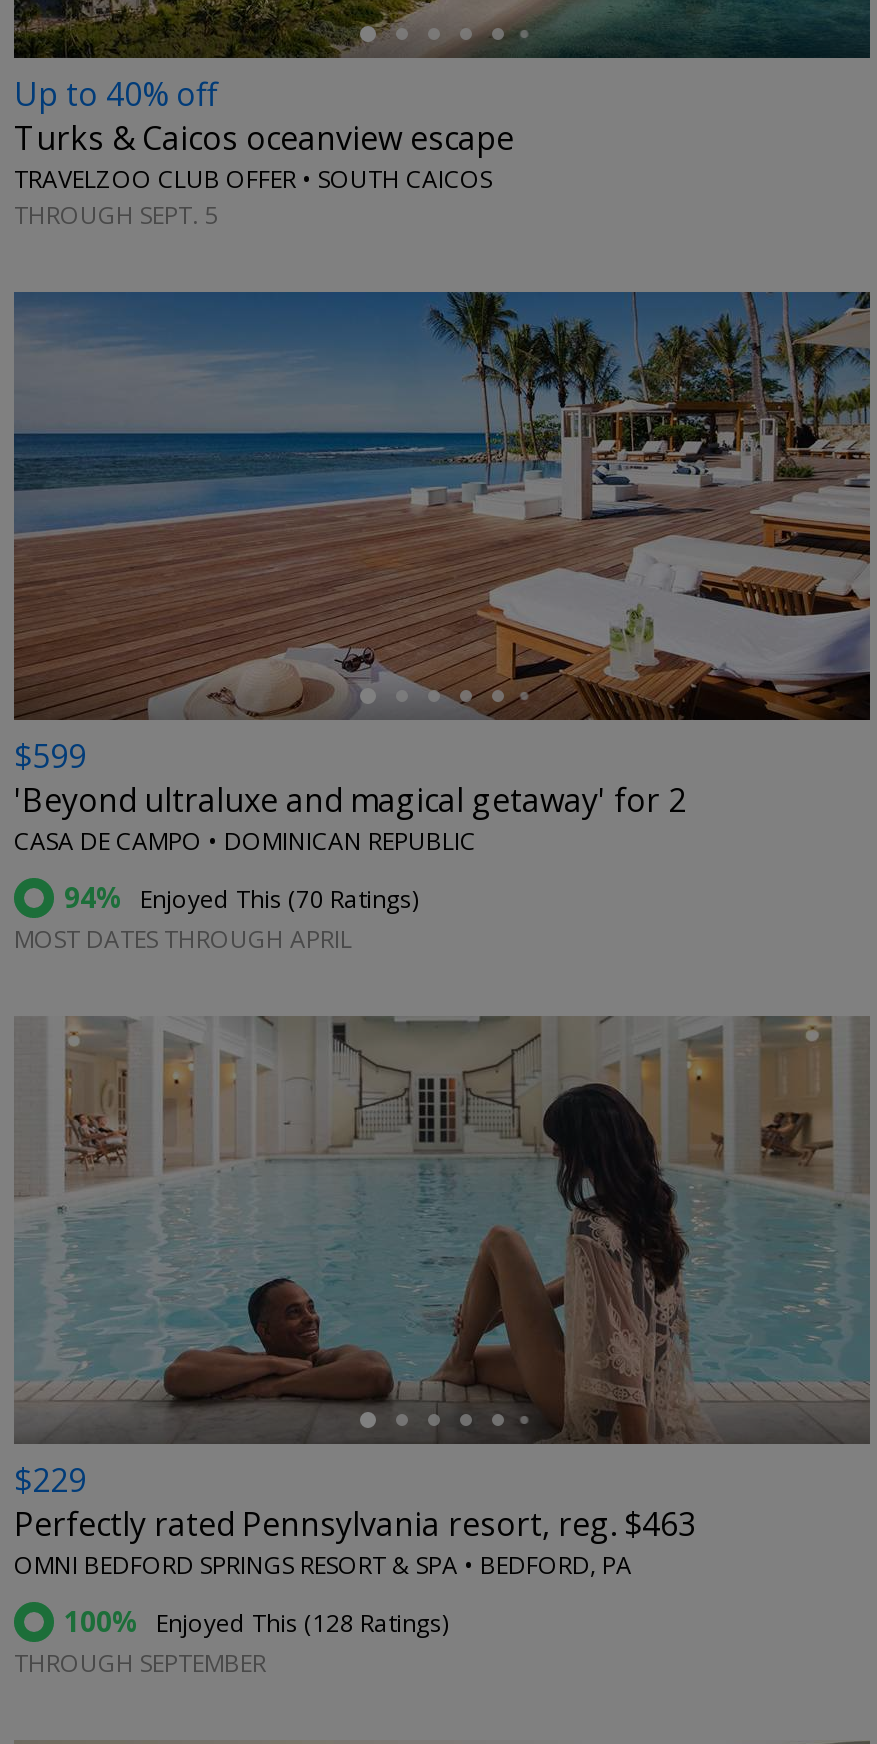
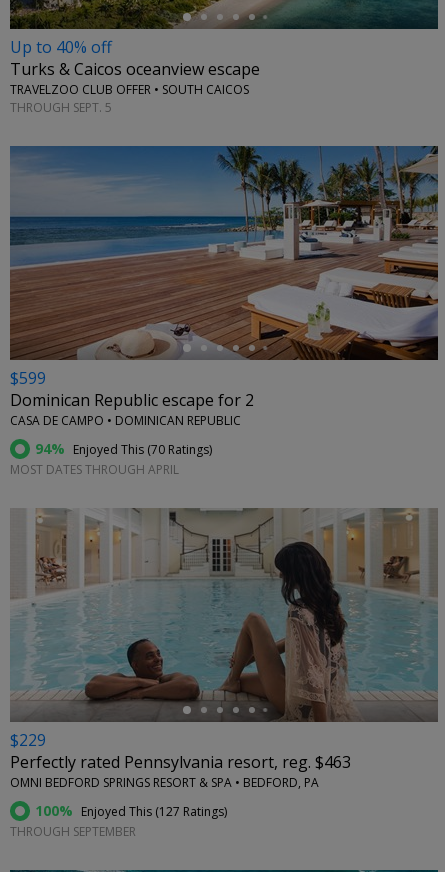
[14,778,686,822] 'Beyond ultraluxe and magical getaway' for 2 -> [10,389,254,411] Dominican Republic escape for 2
[64,1602,448,1640] 100% Enjoyed This (128 Ratings) -> [35,801,227,820] 100% Enjoyed This (127 Ratings)

